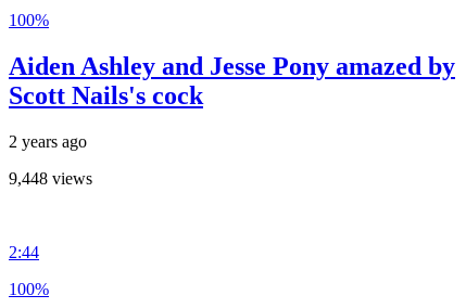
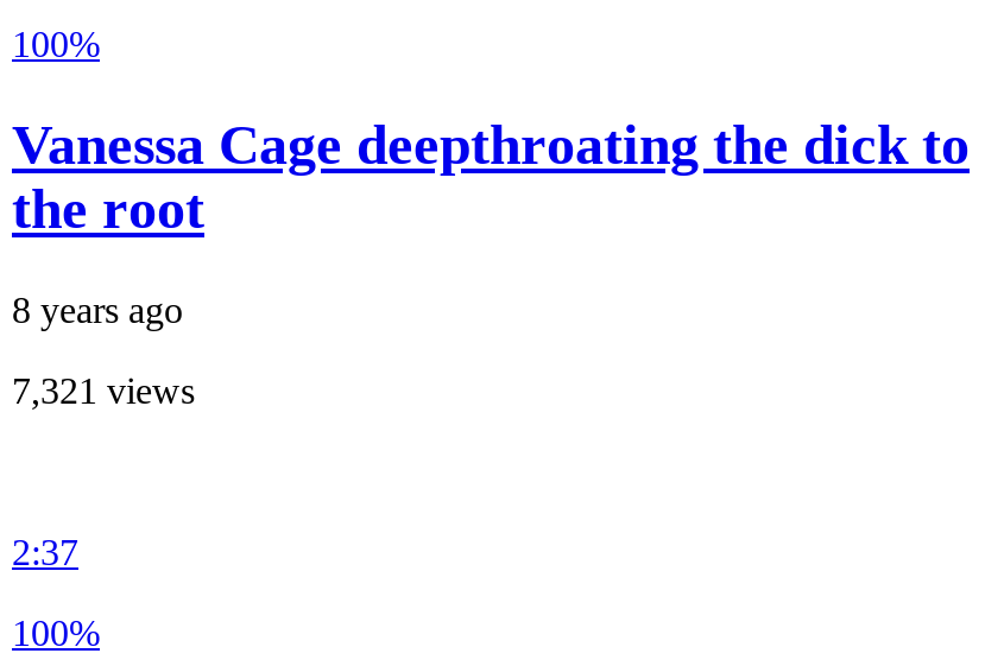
[9,52,455,110] Aiden Ashley and Jesse Pony amazed by | Scott Nails's cock -> [12,114,970,240] Vanessa Cage deepthroating the dick to | the root
[9,132,87,151] 2 years ago -> [12,290,183,330] 8 years ago
[9,169,92,188] 9,448 views -> [12,371,195,411] 7,321 views
[9,243,39,261] 2:44 -> [12,532,78,572] 2:37

